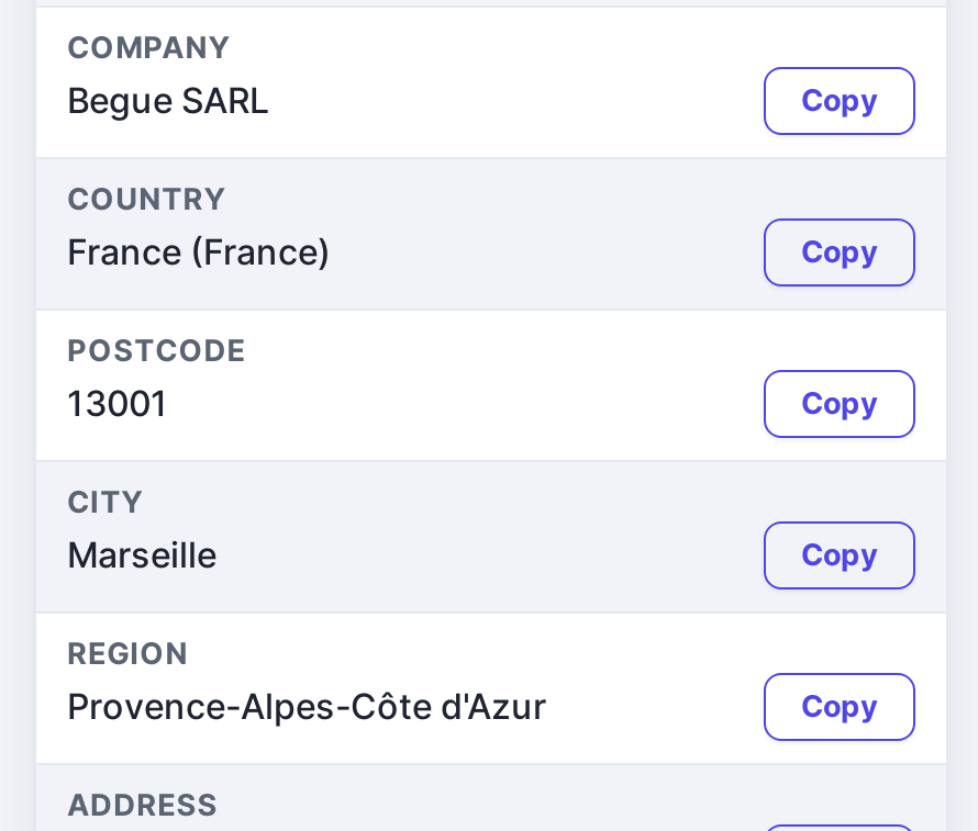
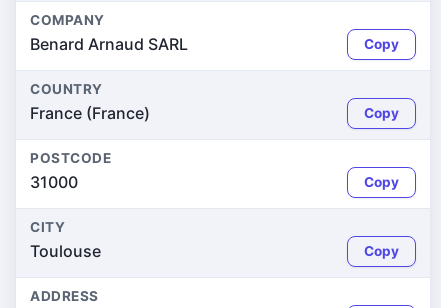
[67,78,269,122] Begue SARL -> [30,34,188,54] Benard Arnaud SARL
[67,381,168,425] 13001 -> [30,172,78,192] 31000
[67,532,878,728] Marseille | Copy | REGION | Provence-Alpes-Côte d'Azur -> [30,241,101,261] Toulouse

